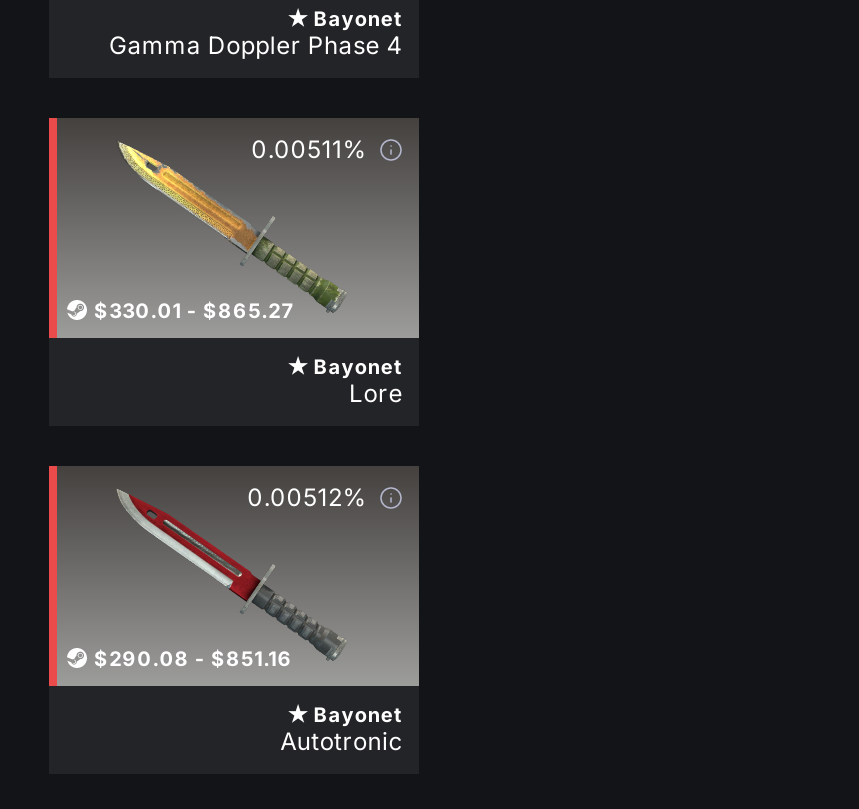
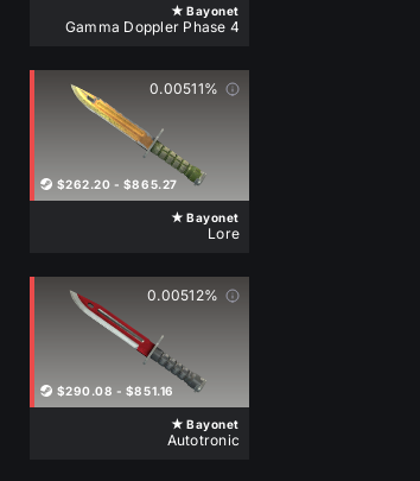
[94,298,294,322] $330.01 - $865.27 -> [56,177,178,191] $262.20 - $865.27

